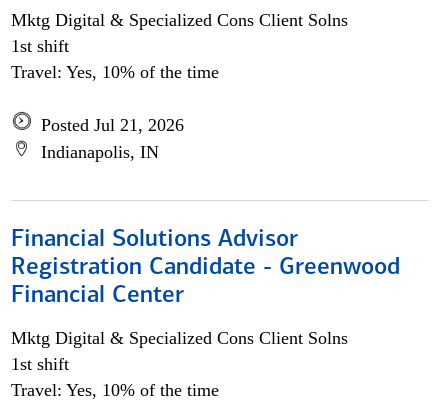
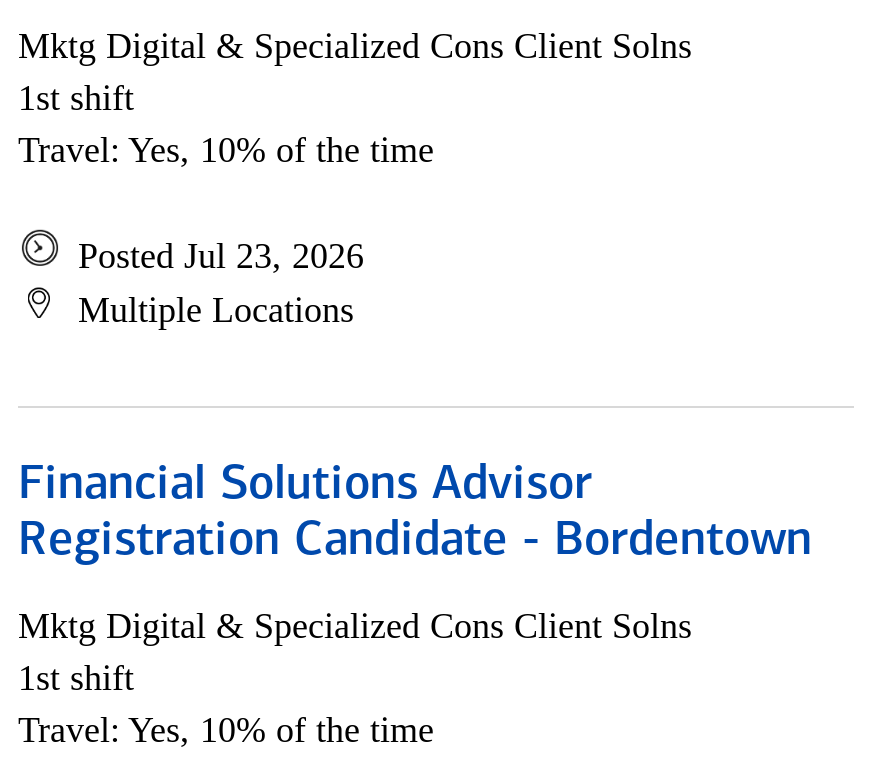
[41,115,184,162] Posted Jul 21, 2026 | Indianapolis, IN -> [78,236,364,330] Posted Jul 23, 2026 | Multiple Locations
[11,256,400,308] Registration Candidate - Greenwood | Financial Center -> [18,518,812,566] Registration Candidate - Bordentown

